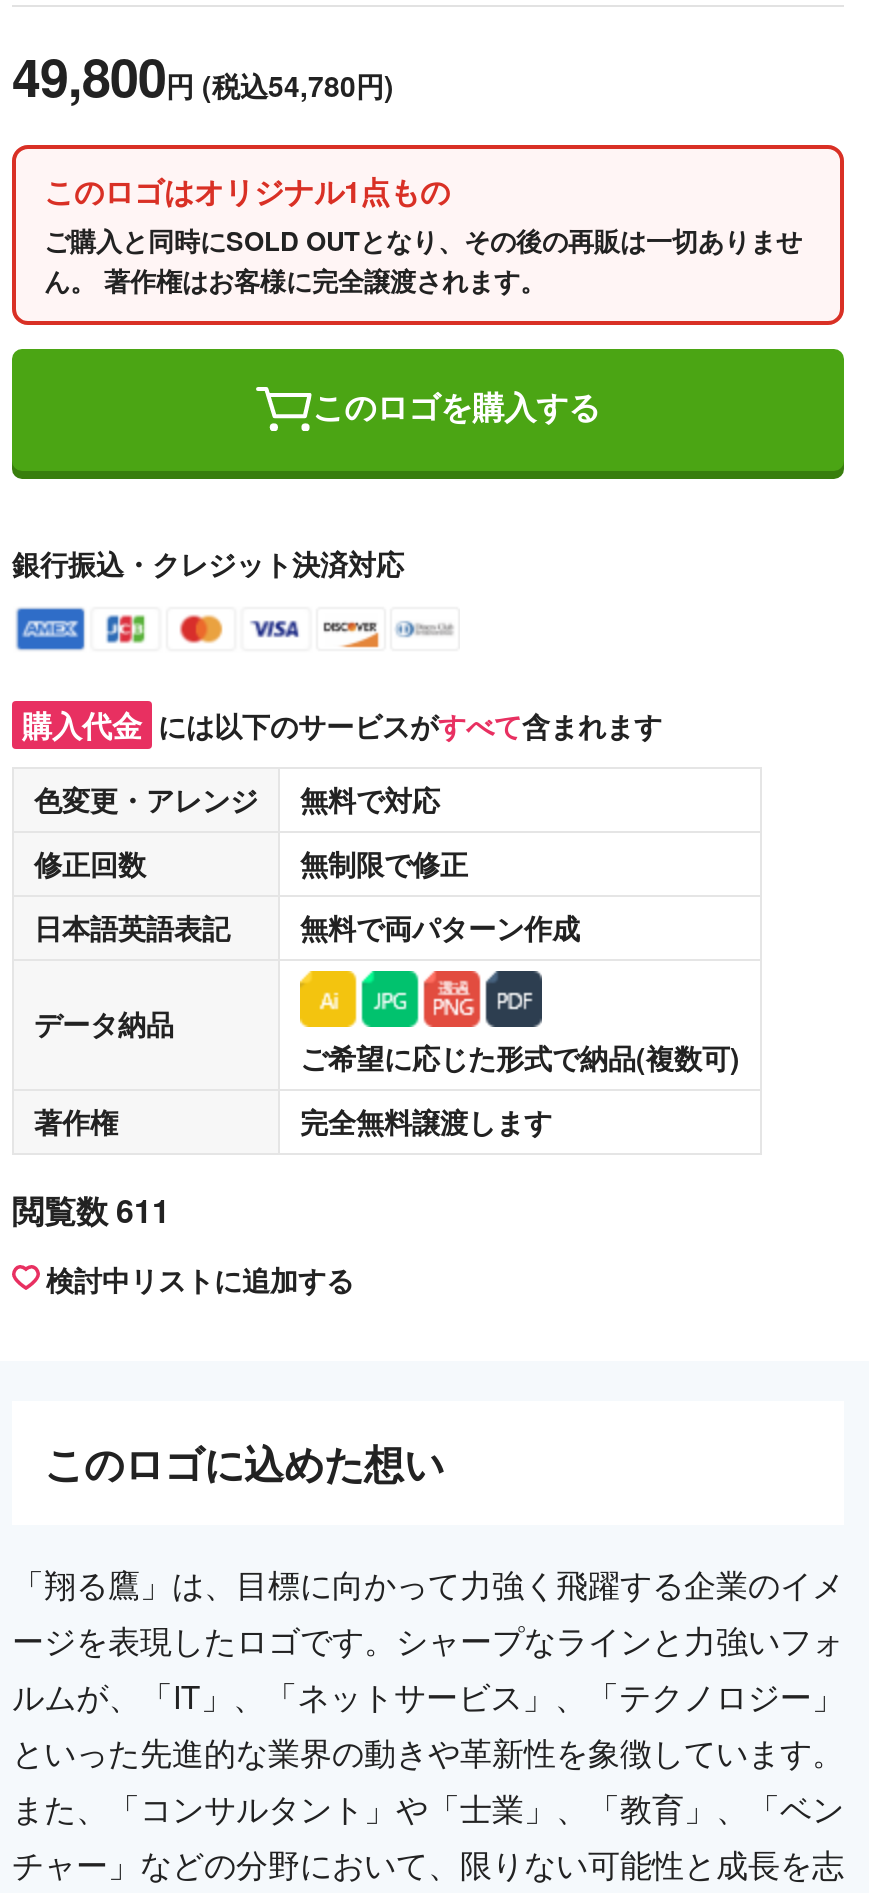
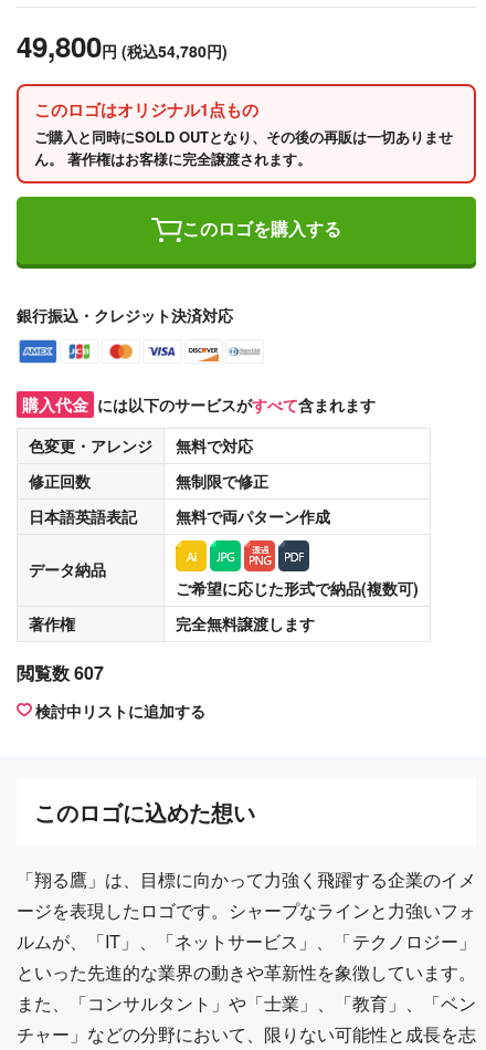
[12,1186,170,1232] 閲覧数 611 -> [17,659,104,685] 閲覧数 607

